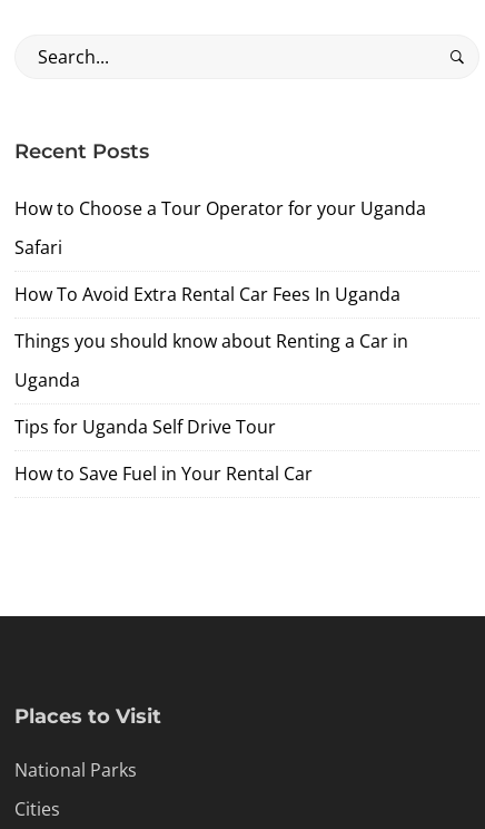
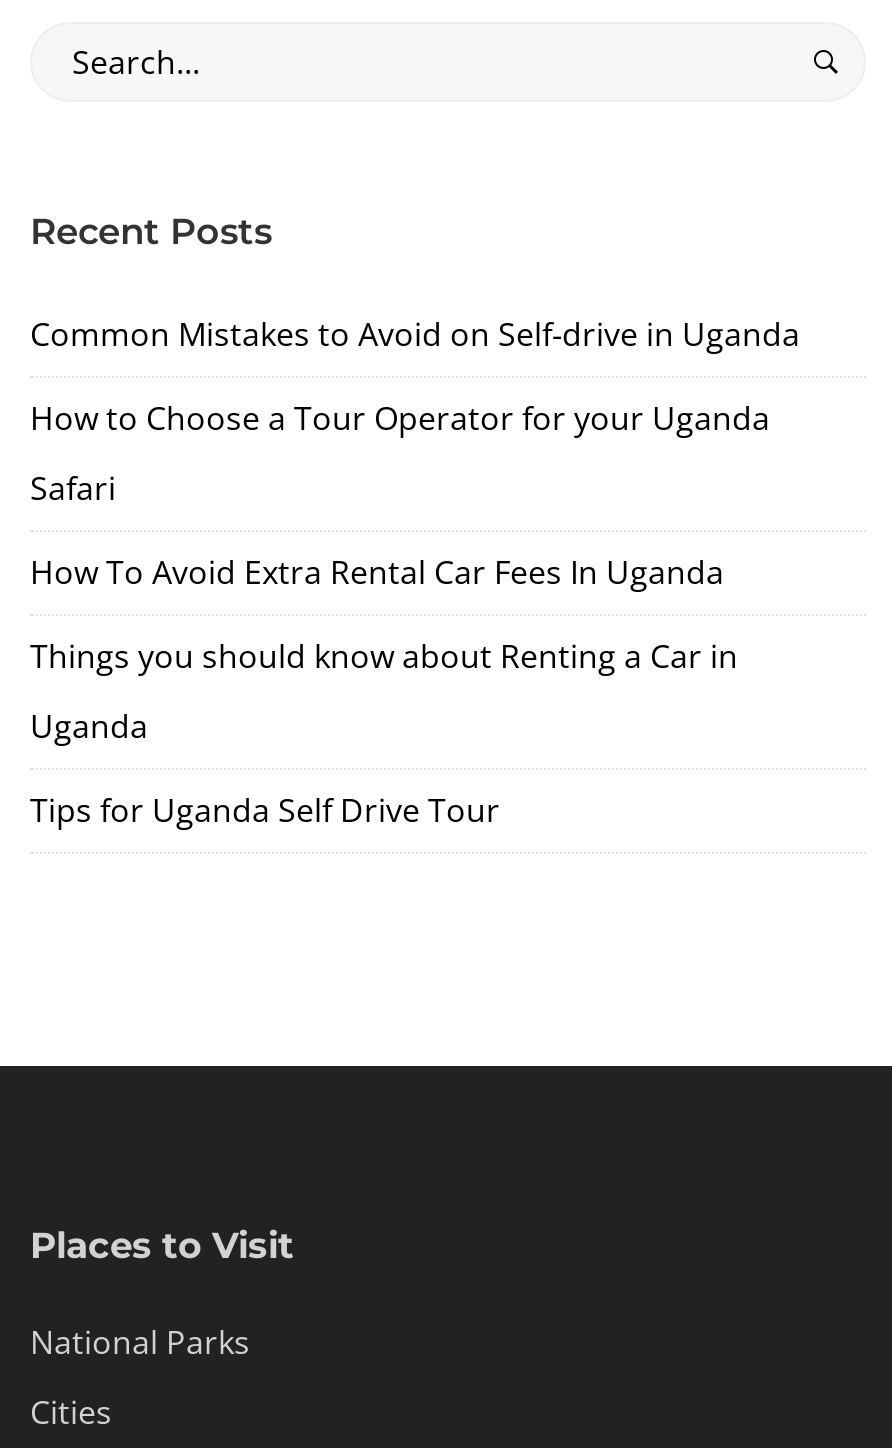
none -> [30,312,800,356] Common Mistakes to Avoid on Self-drive in Uganda
moved [14,196,426,439] -> [30,396,770,832]: How to Choose a Tour Operator for your Uganda | Safari | How To Avoid Extra Rental Car Fees In Uganda | Things you should know about Renting a Car in | Uganda | Tips for Uganda Self Drive Tour
[14,461,313,486] How to Save Fuel in Your Rental Car -> none

